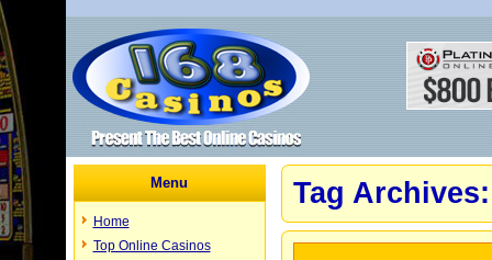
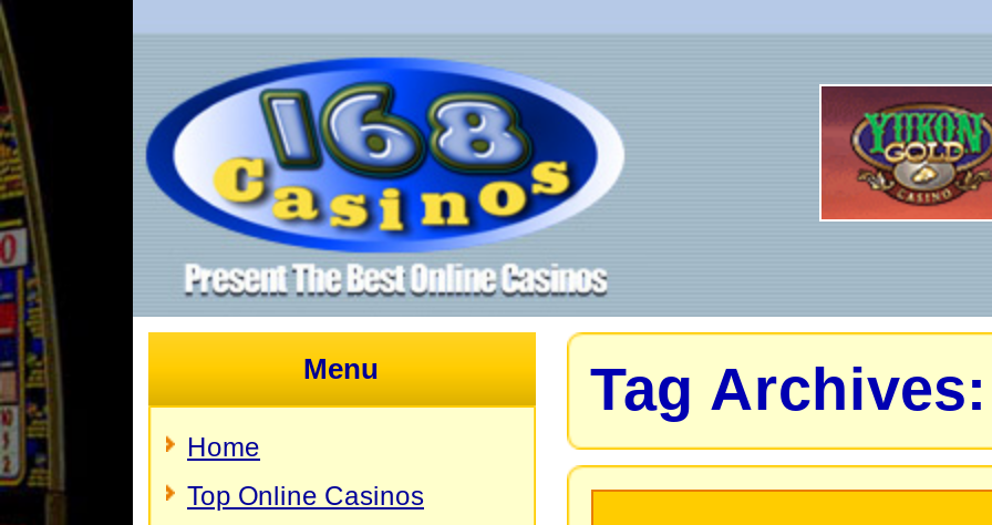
[406,42,489,110] [image] -> [819,84,985,222] [image]

